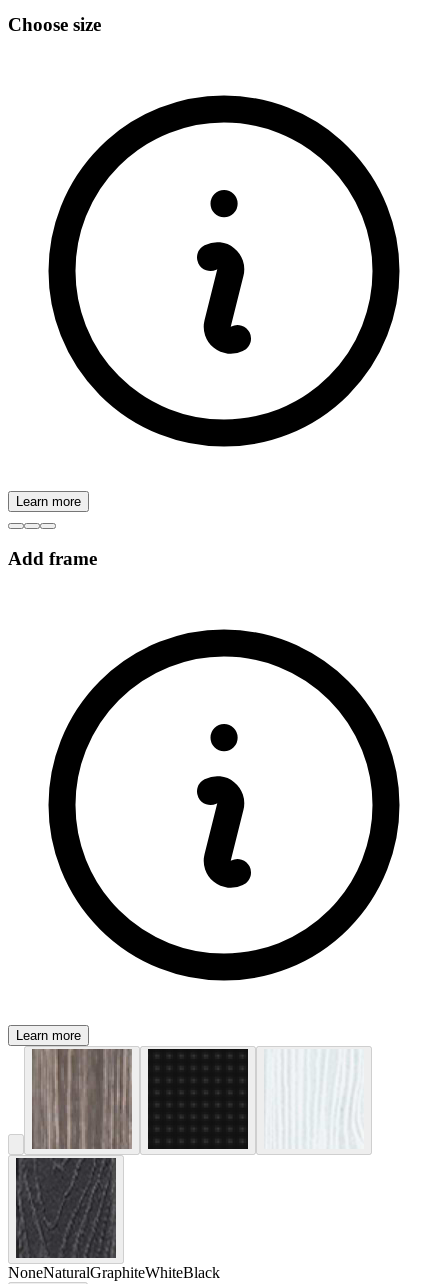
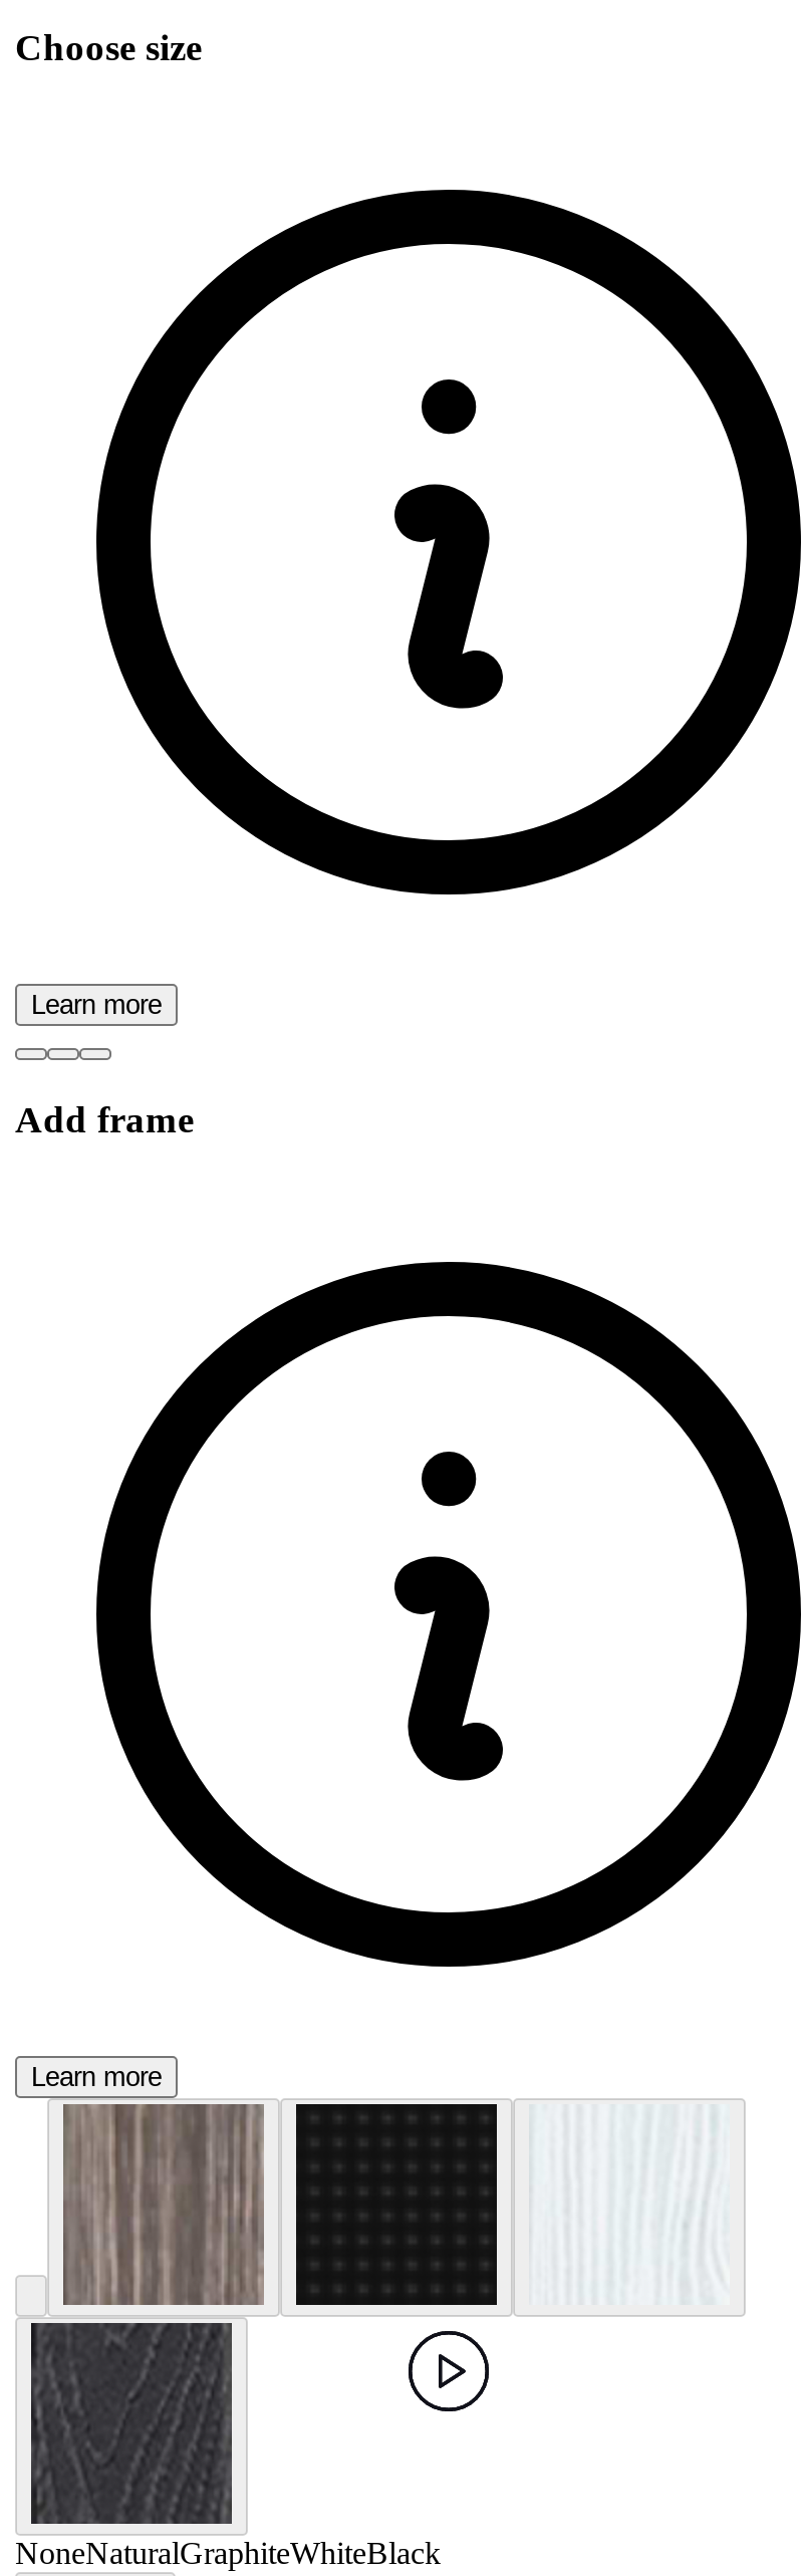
none -> [407,2329,491,2413] [image]

